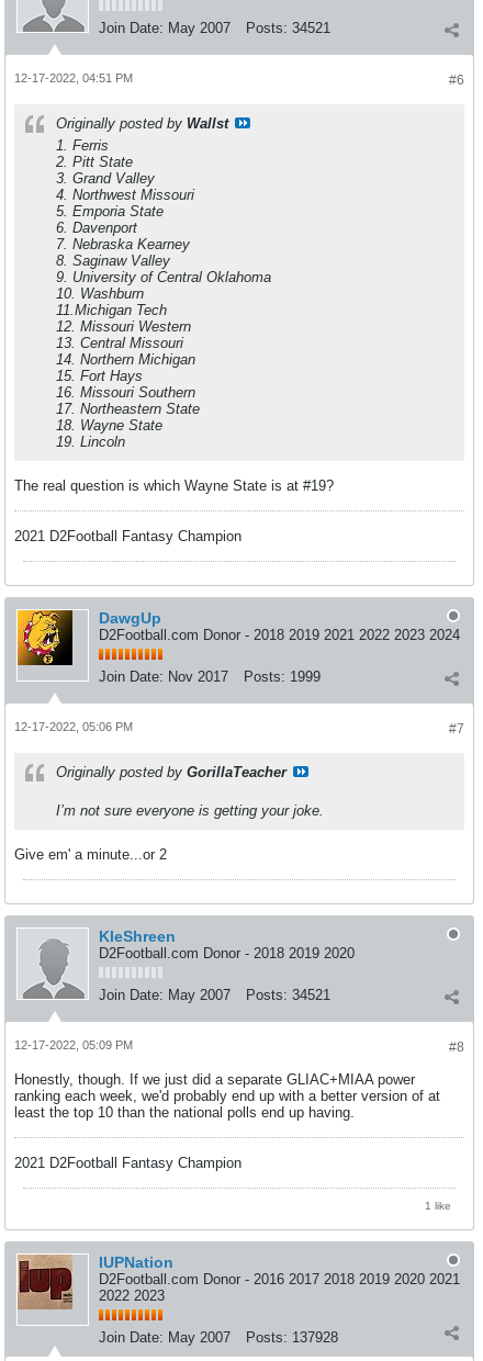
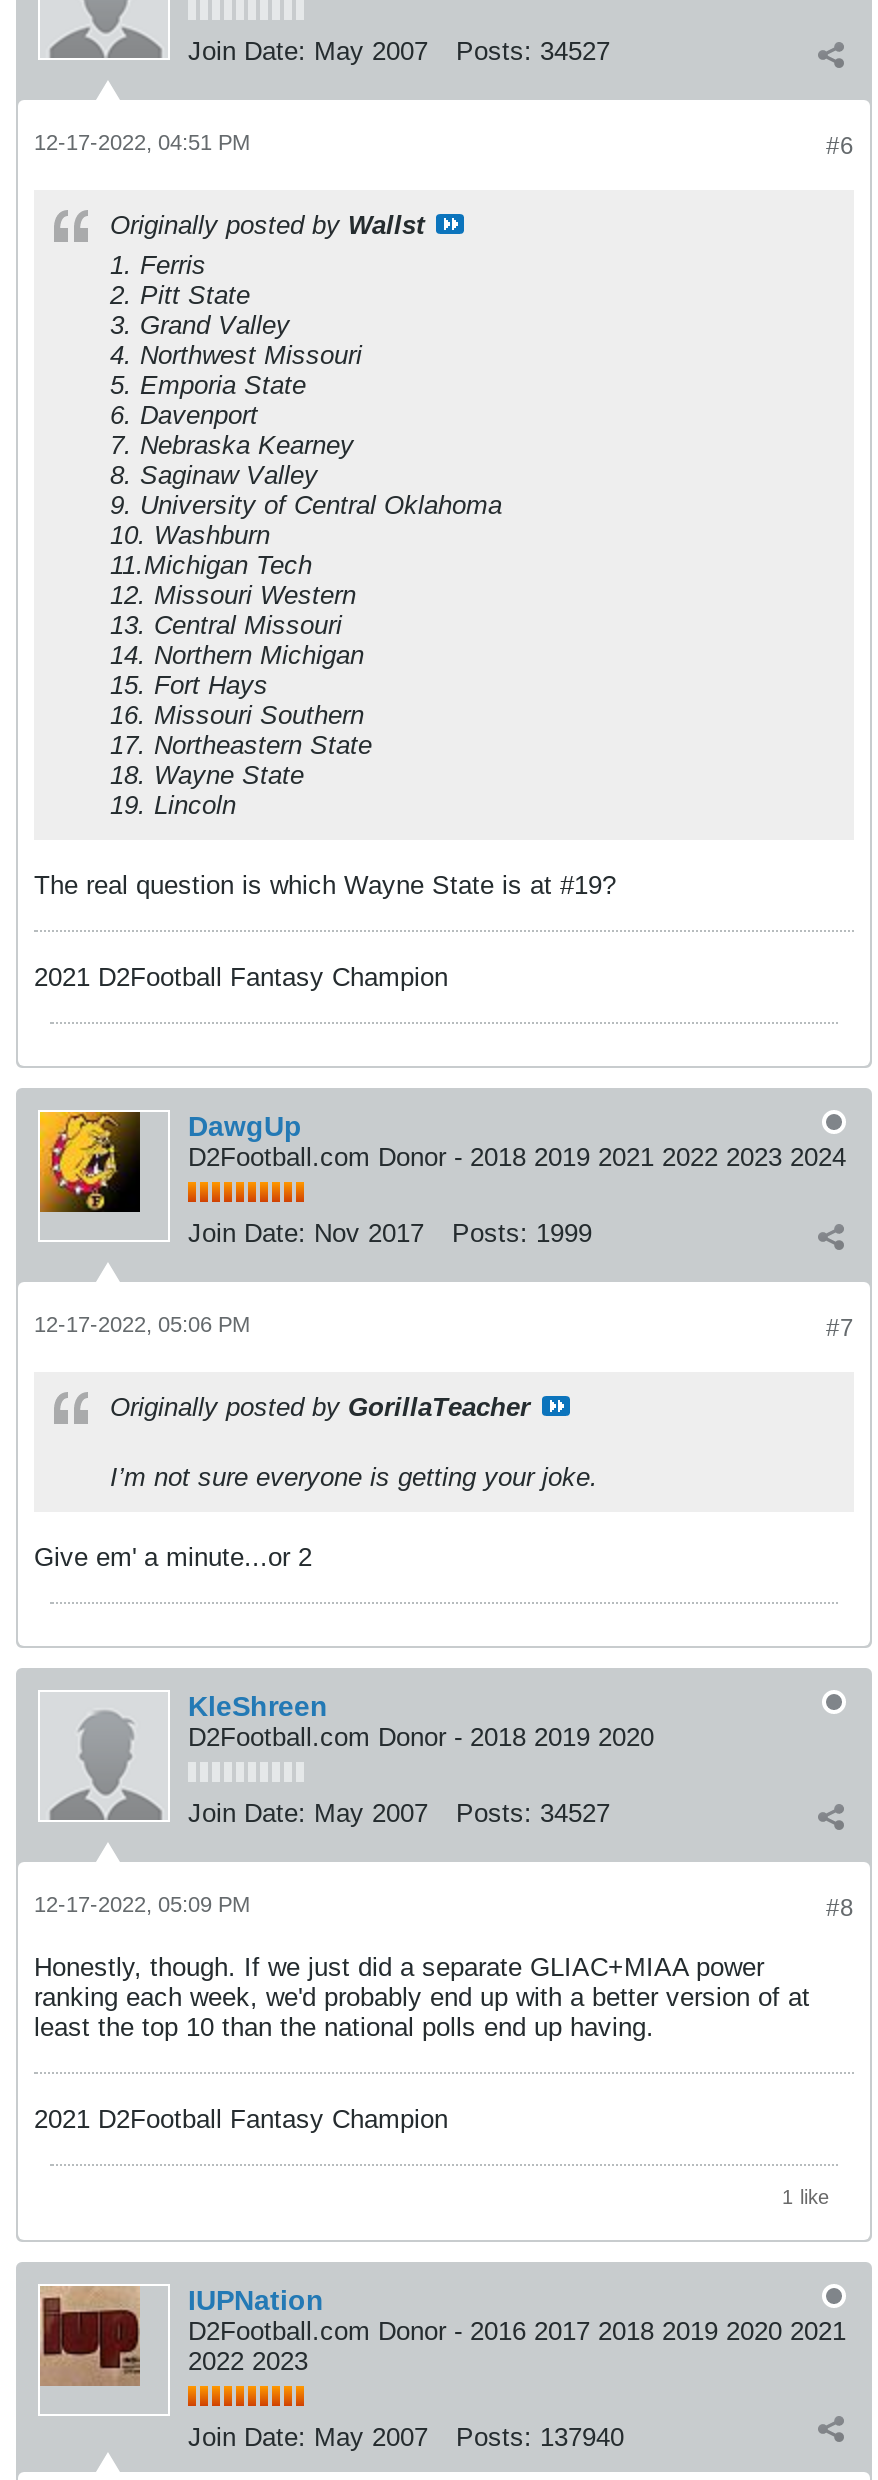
[99,19,330,36] Join Date: May 2007 Posts: 34521 -> [188,35,610,65] Join Date: May 2007 Posts: 34527
[99,986,330,1003] Join Date: May 2007 Posts: 34521 -> [188,1797,610,1827] Join Date: May 2007 Posts: 34527
[99,1330,338,1346] Join Date: May 2007 Posts: 137928 -> [188,2423,624,2453] Join Date: May 2007 Posts: 137940

